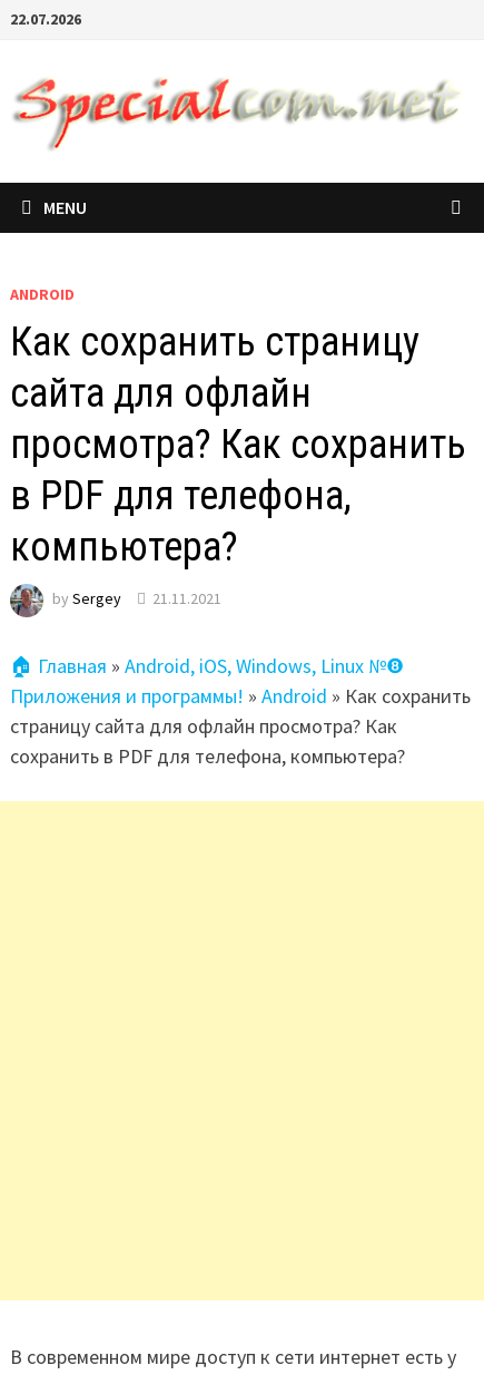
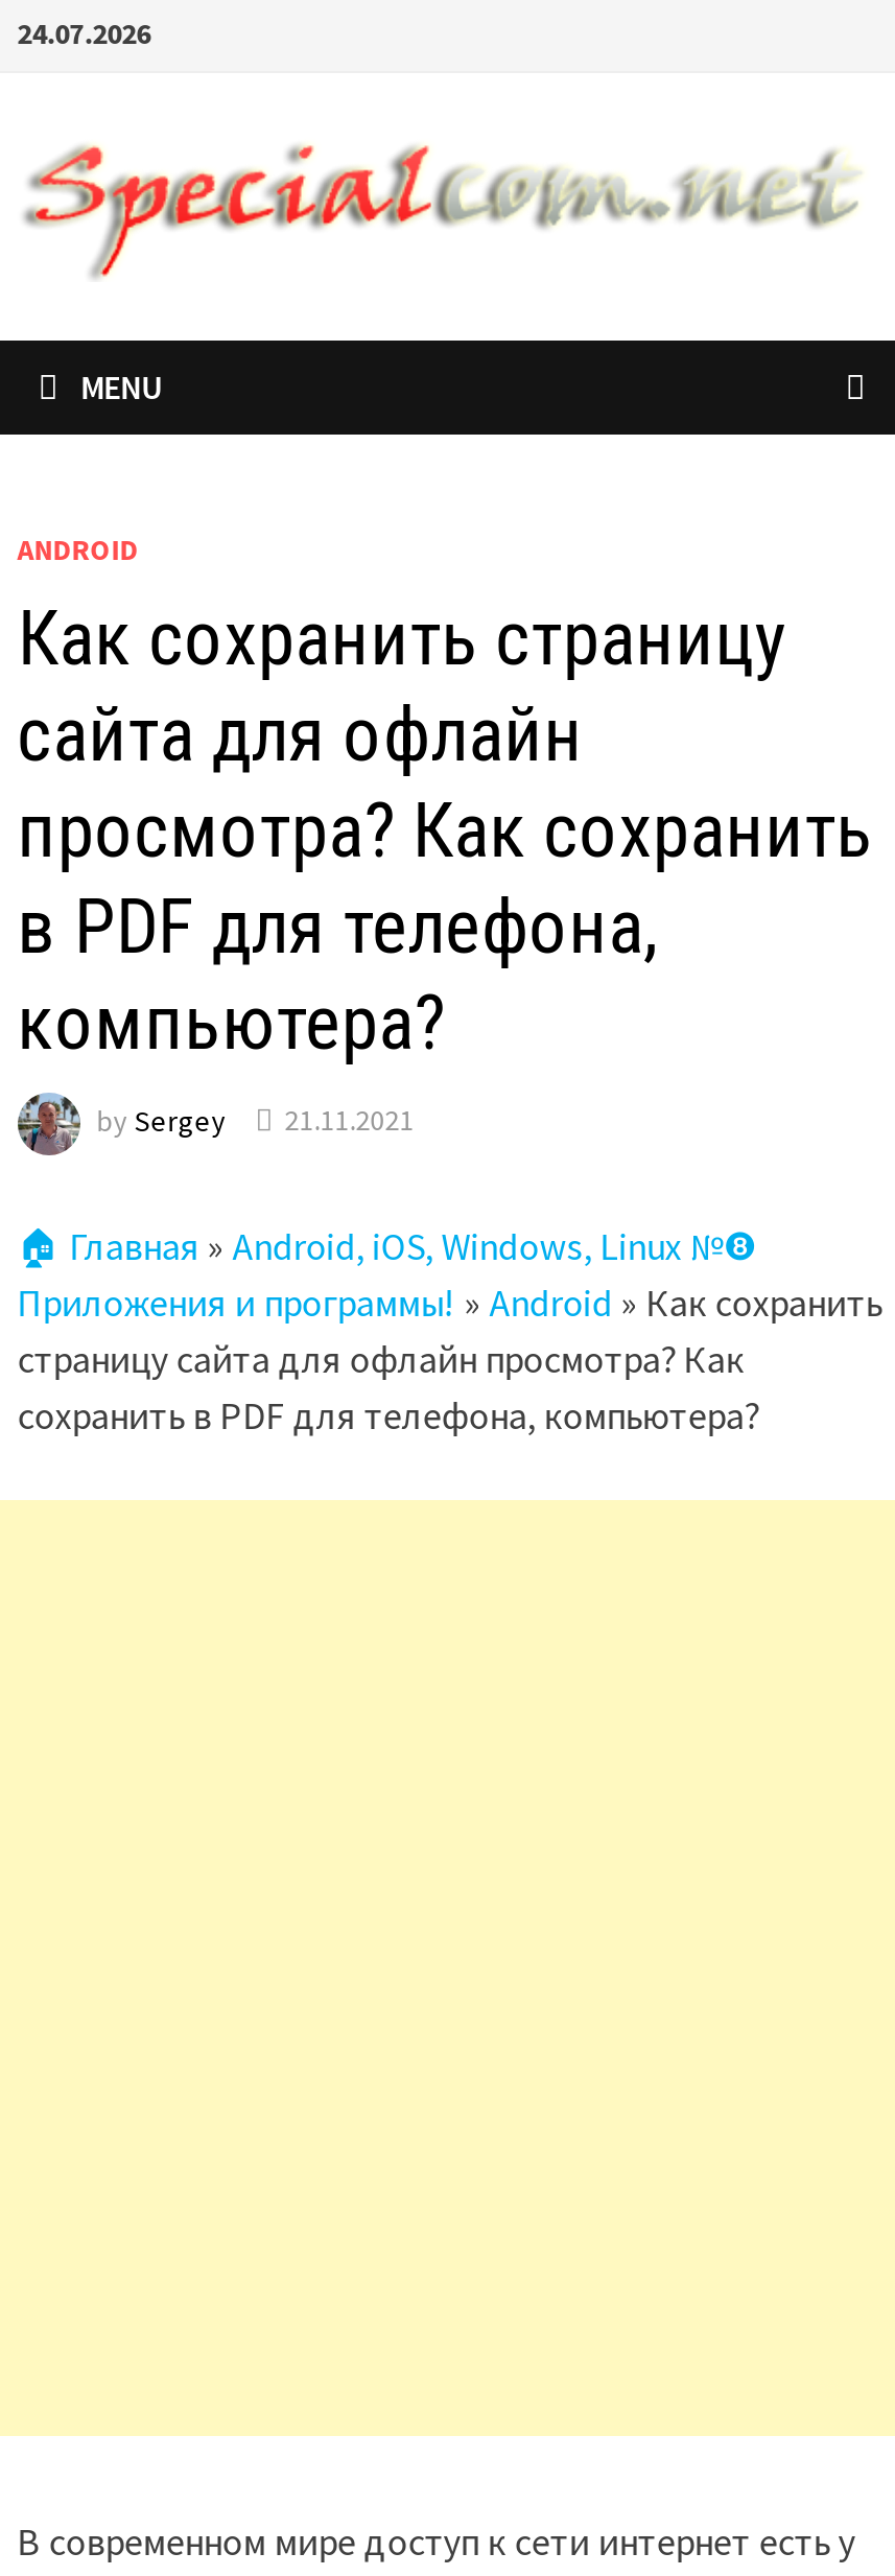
[10,9,81,29] 22.07.2026 -> [17,15,151,52] 24.07.2026

